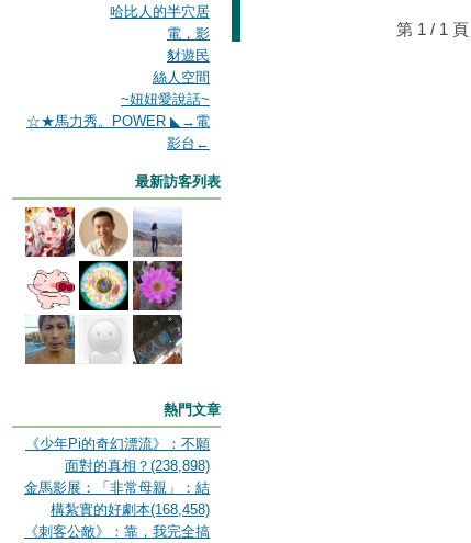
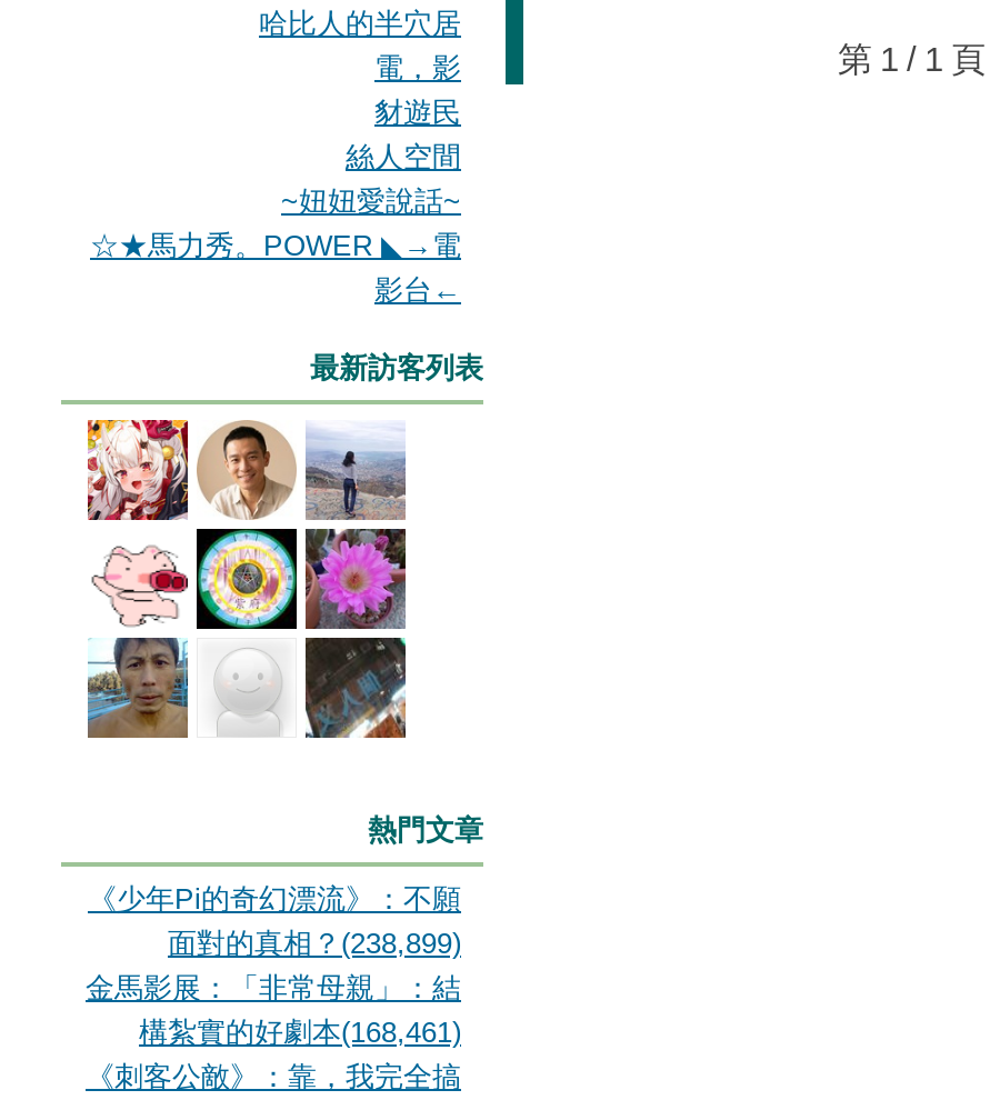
[65,457,210,474] 面對的真相？(238,898) -> [168,927,461,960] 面對的真相？(238,899)
[51,501,210,518] 構紮實的好劇本(168,458) -> [139,1016,461,1049] 構紮實的好劇本(168,461)

